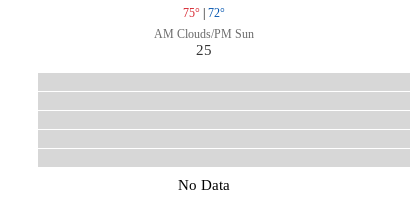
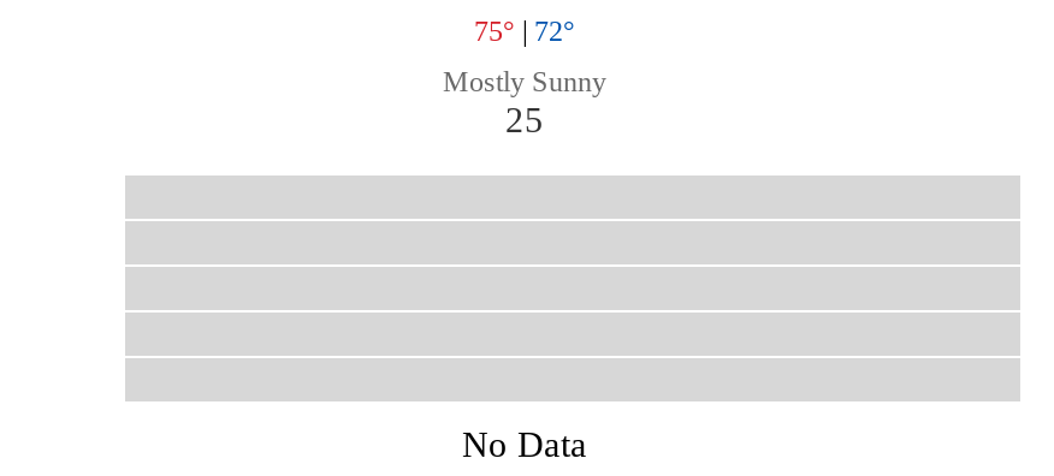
[154,27,254,41] AM Clouds/PM Sun -> [443,64,606,98] Mostly Sunny

